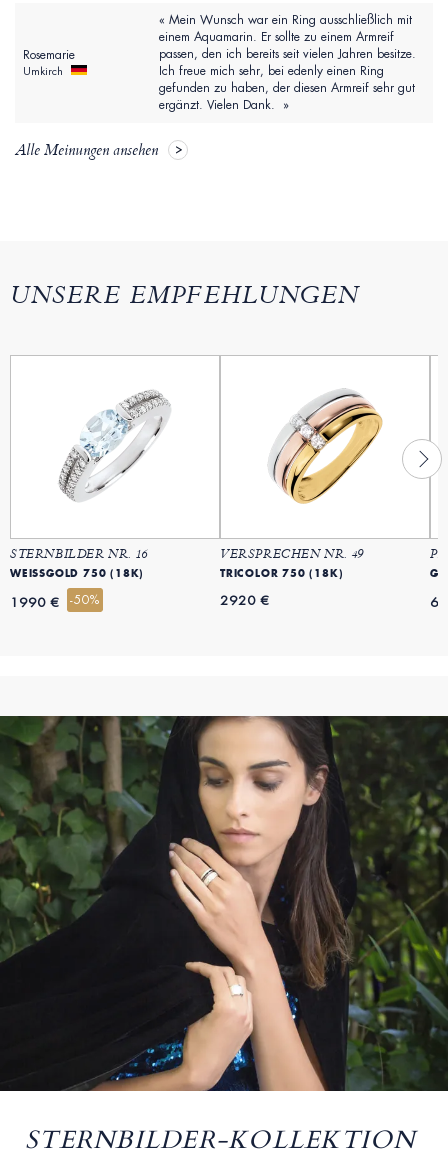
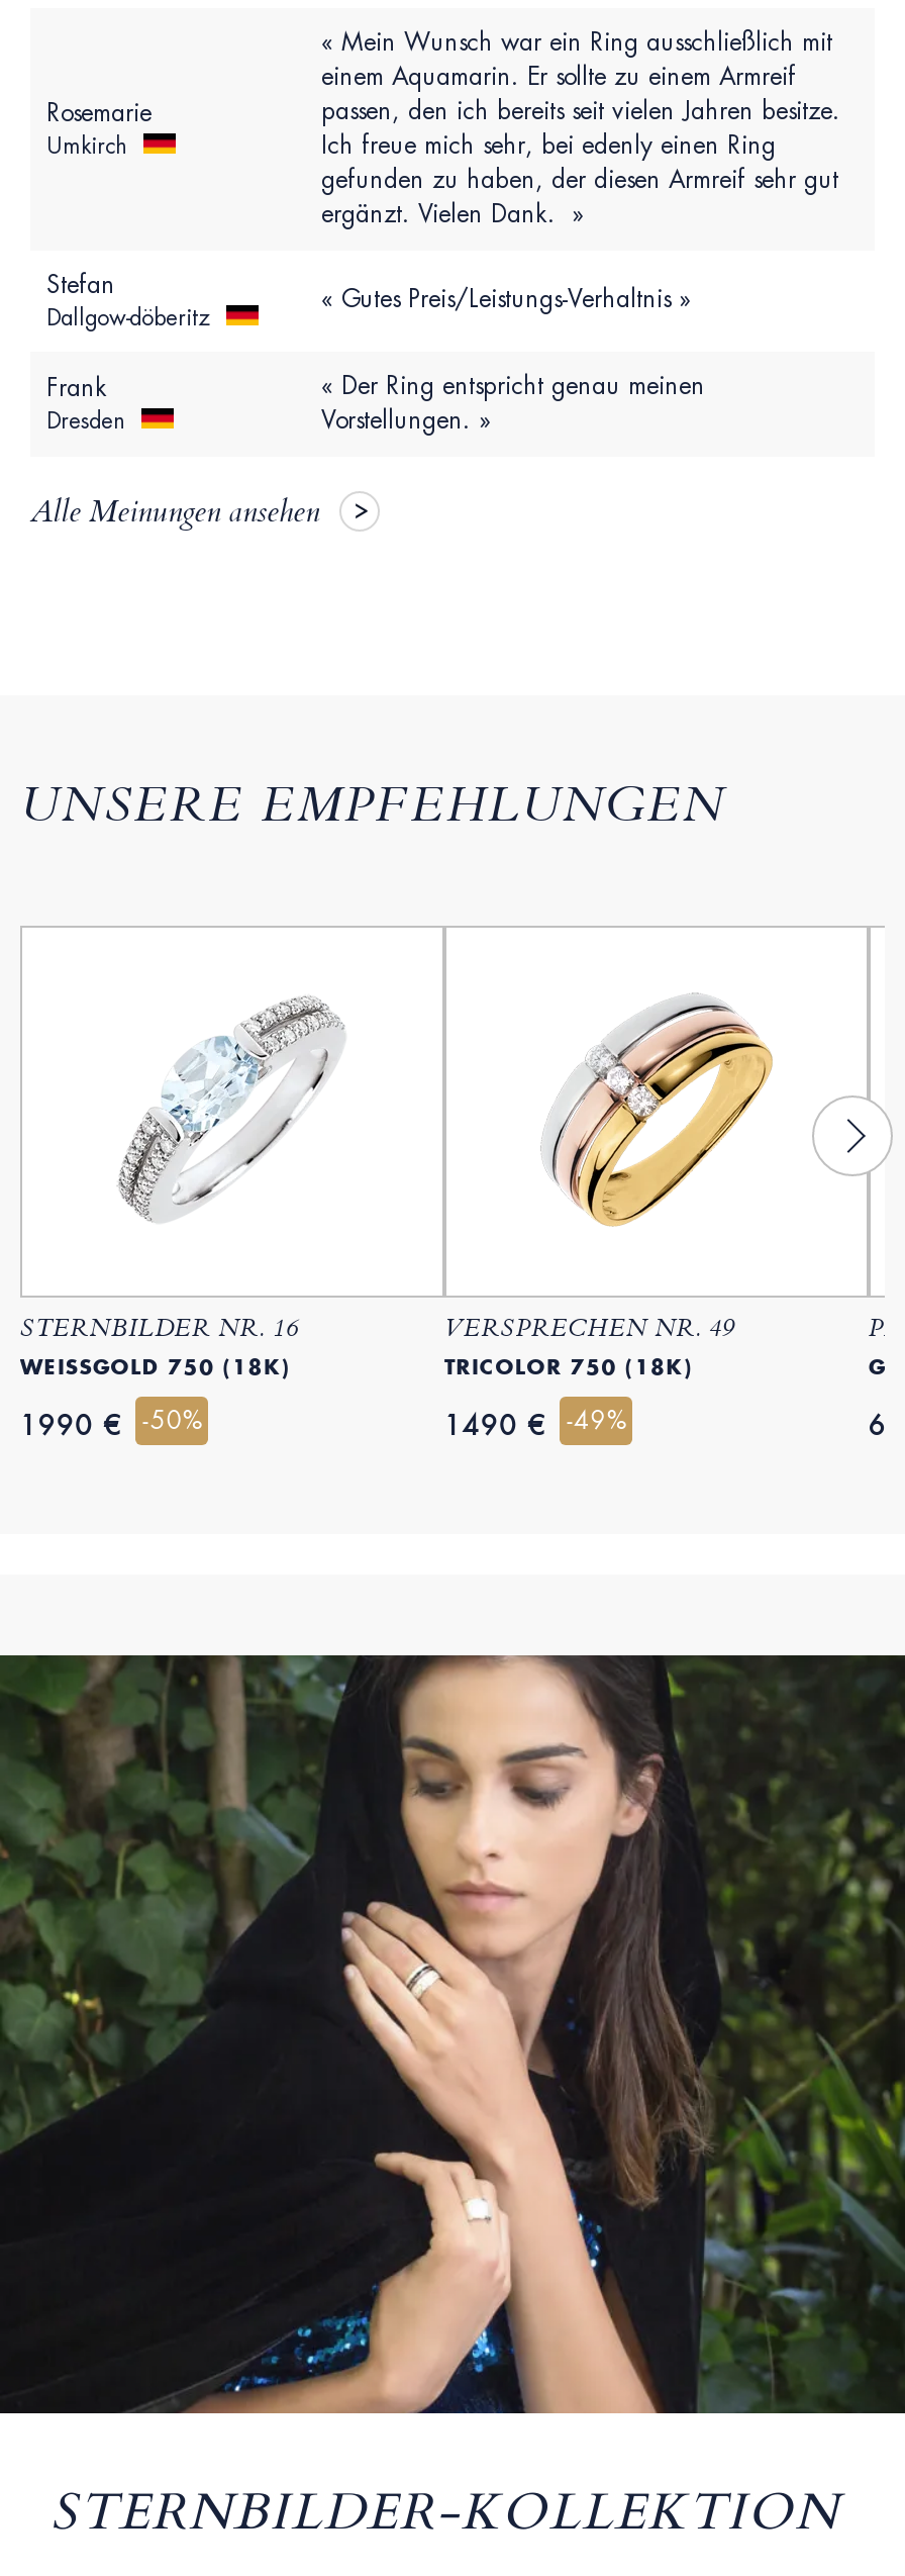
none -> [46,269,216,331] Stefan | Dallgow-döberitz
none -> [46,283,691,435] « Gutes Preis/Leistungs-Verhaltnis » | Frank | Dresden
none -> [321,370,705,437] « Der Ring entspricht genau meinen | Vorstellungen. »
[220,592,270,609] 2920 € -> [444,1405,627,1443] 1490 € | -49%

